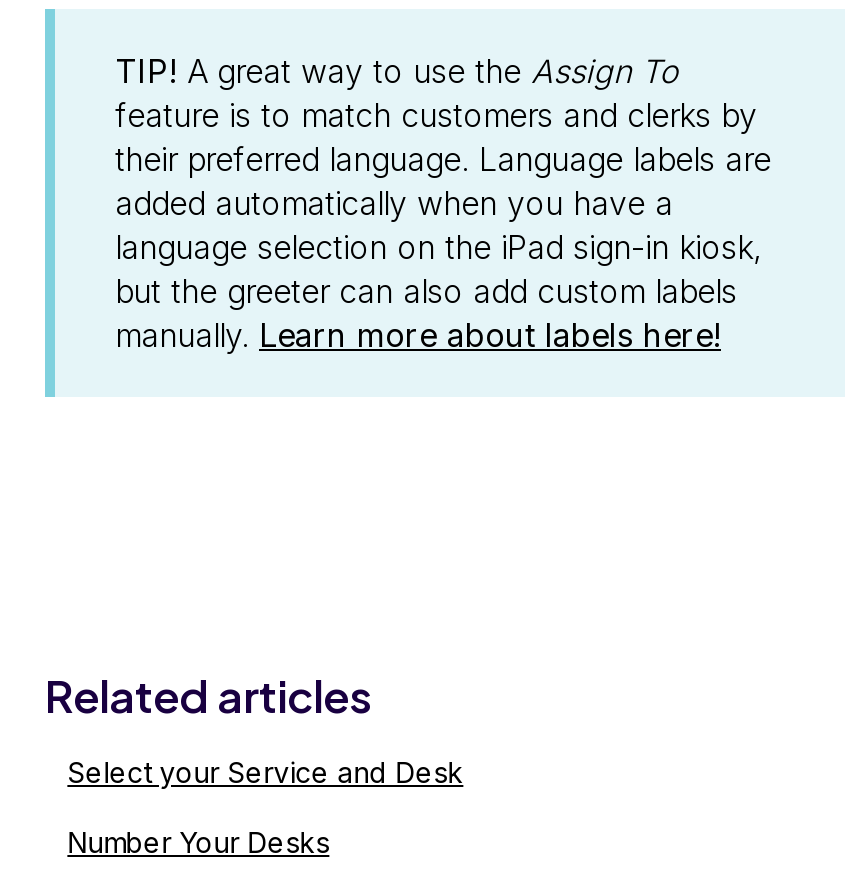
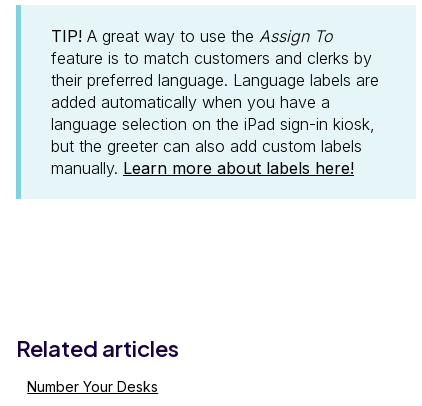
[67,755,463,789] Select your Service and Desk -> none

